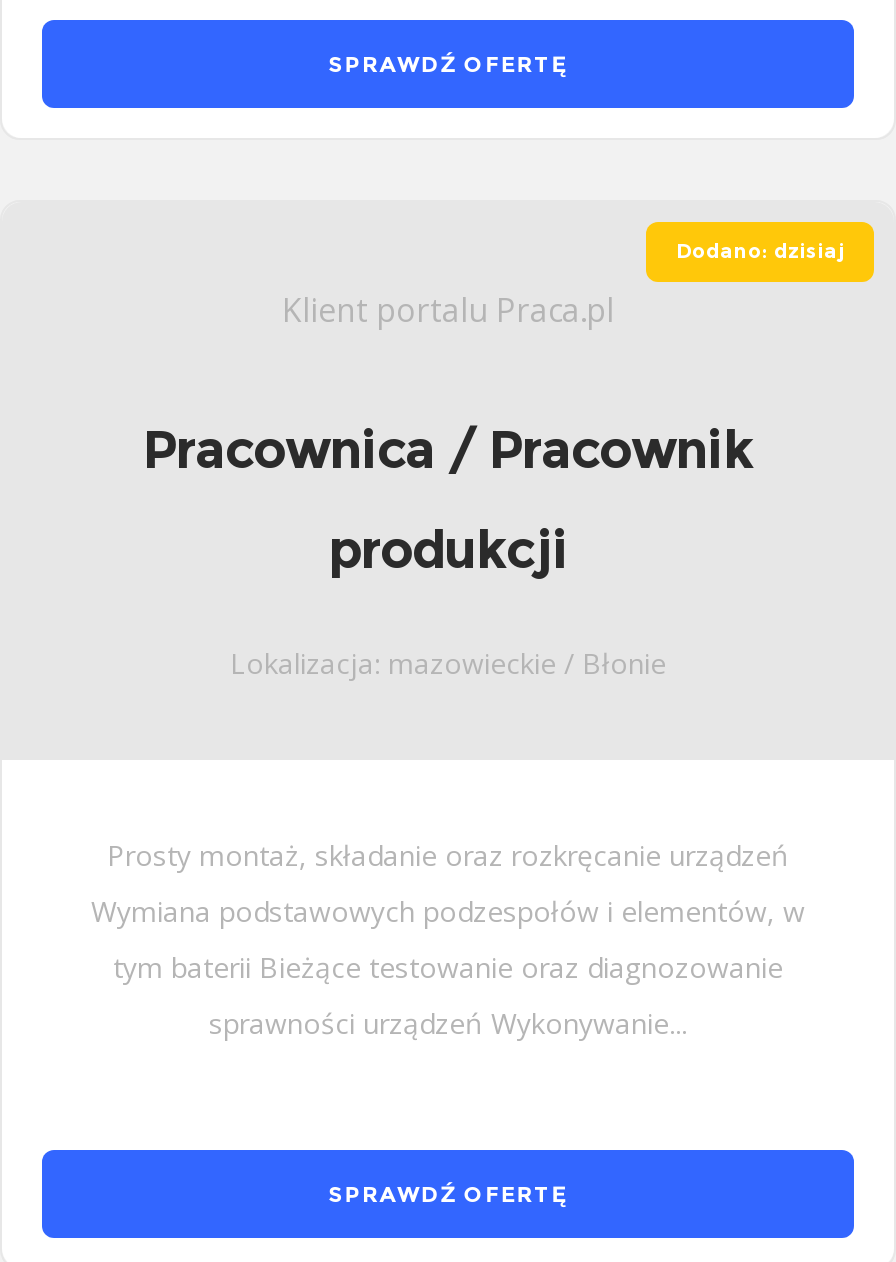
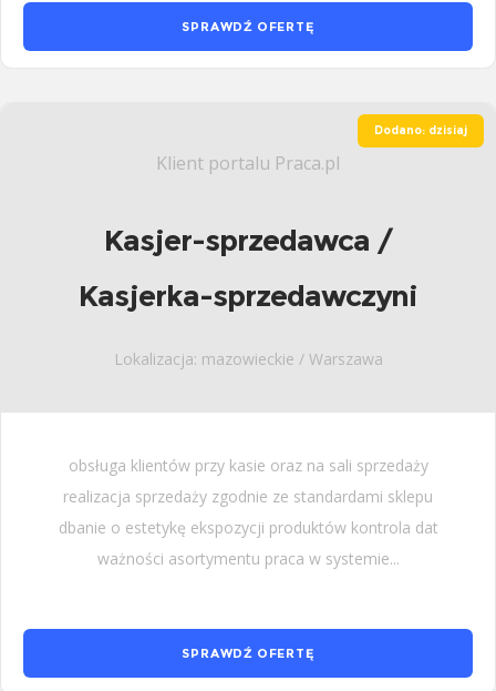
[143,418,753,482] Pracownica / Pracownik -> [104,223,392,258] Kasjer-sprzedawca /
[328,518,568,582] produkcji -> [79,278,417,314] Kasjerka-sprzedawczyni
[230,644,666,682] Lokalizacja: mazowieckie / Błonie -> [113,348,383,369] Lokalizacja: mazowieckie / Warszawa
[107,836,789,874] Prosty montaż, składanie oraz rozkręcanie urządzeń -> [68,455,428,476] obsługa klientów przy kasie oraz na sali sprzedaży
[91,892,805,930] Wymiana podstawowych podzespołów i elementów, w -> [63,486,433,507] realizacja sprzedaży zgodnie ze standardami sklepu
[113,948,783,986] tym baterii Bieżące testowanie oraz diagnozowanie -> [58,517,438,538] dbanie o estetykę ekspozycji produktów kontrola dat
[209,1004,687,1042] sprawności urządzeń Wykonywanie... -> [97,548,399,569] ważności asortymentu praca w systemie...

